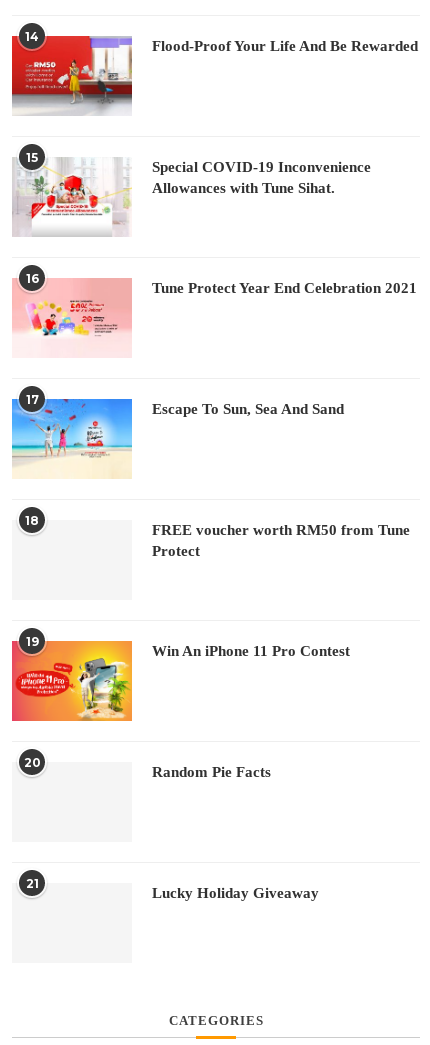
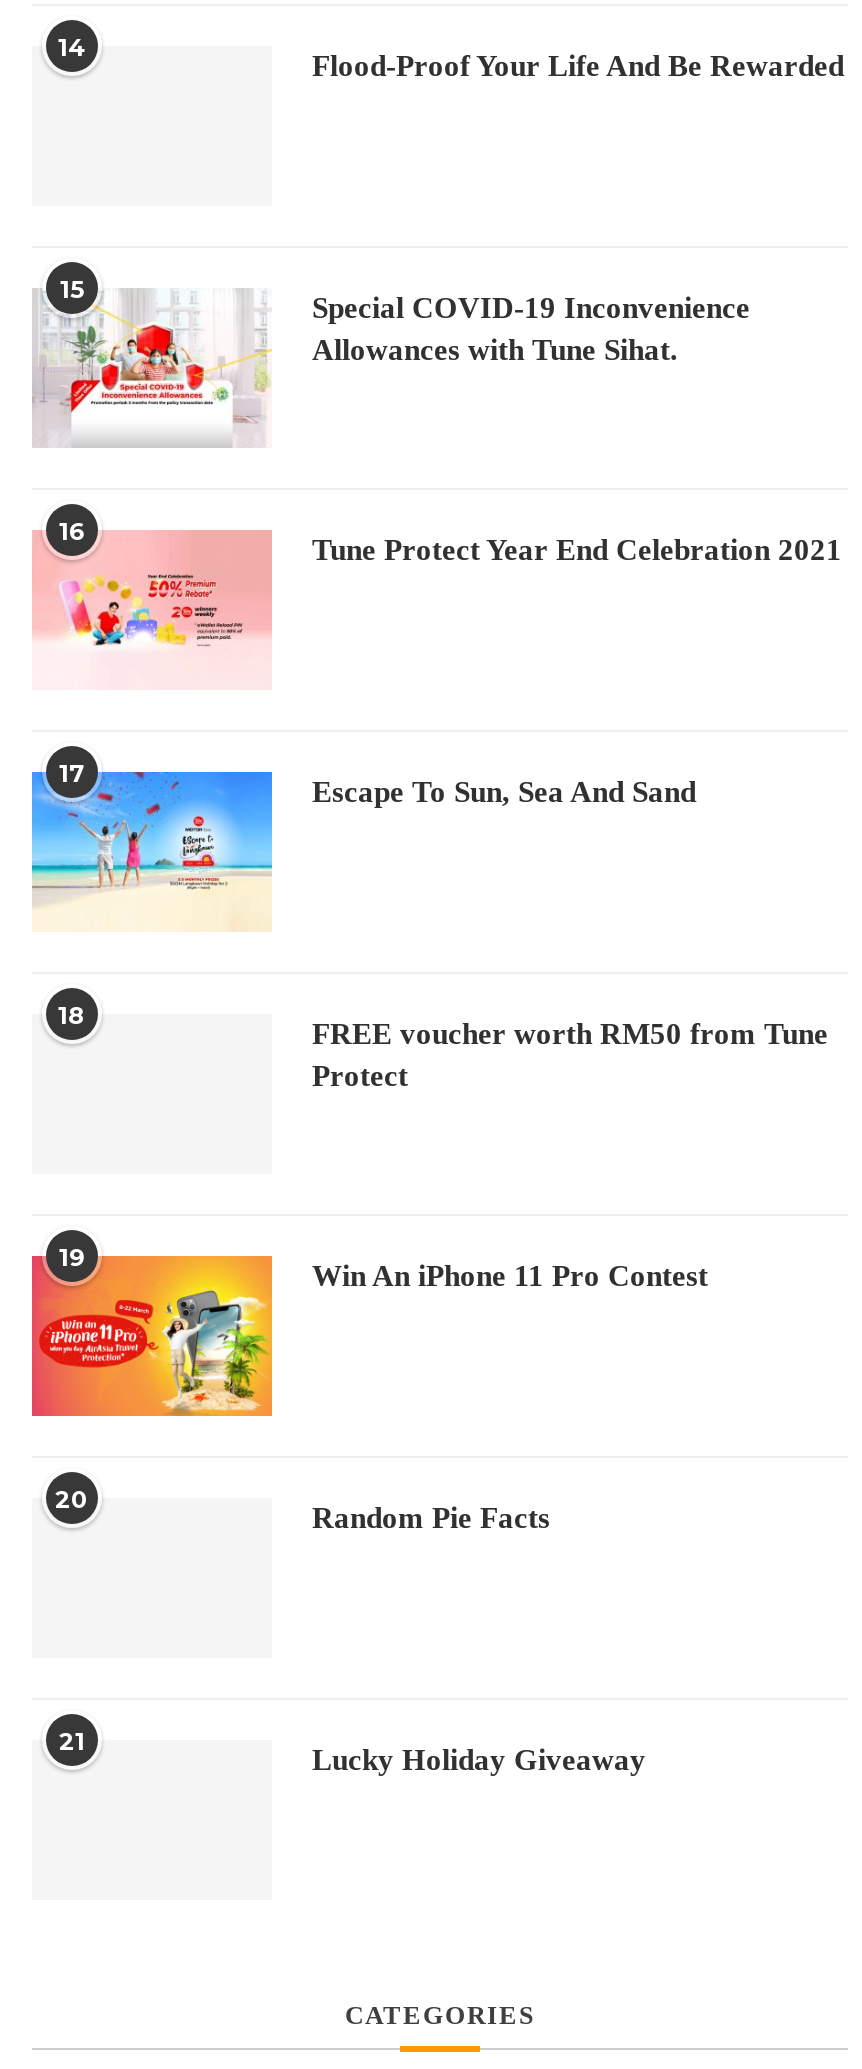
[11,35,133,115] [image] -> none

